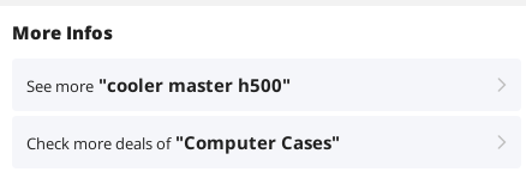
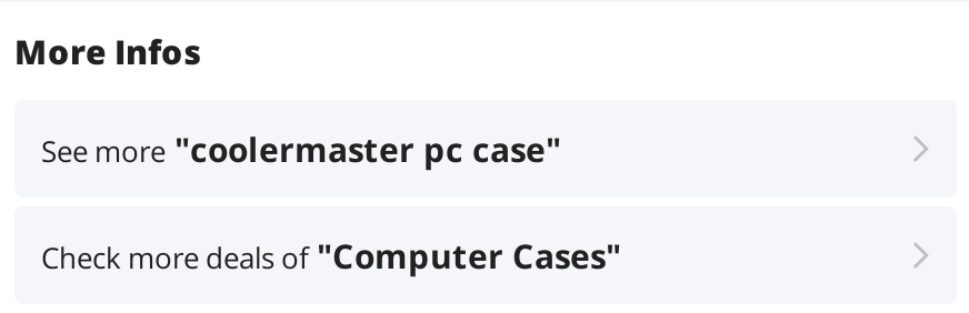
[26,73,291,97] See more "cooler master h500" -> [41,127,561,171] See more "coolermaster pc case"

